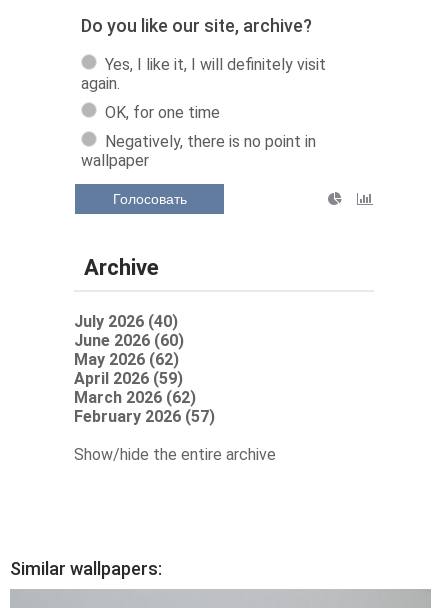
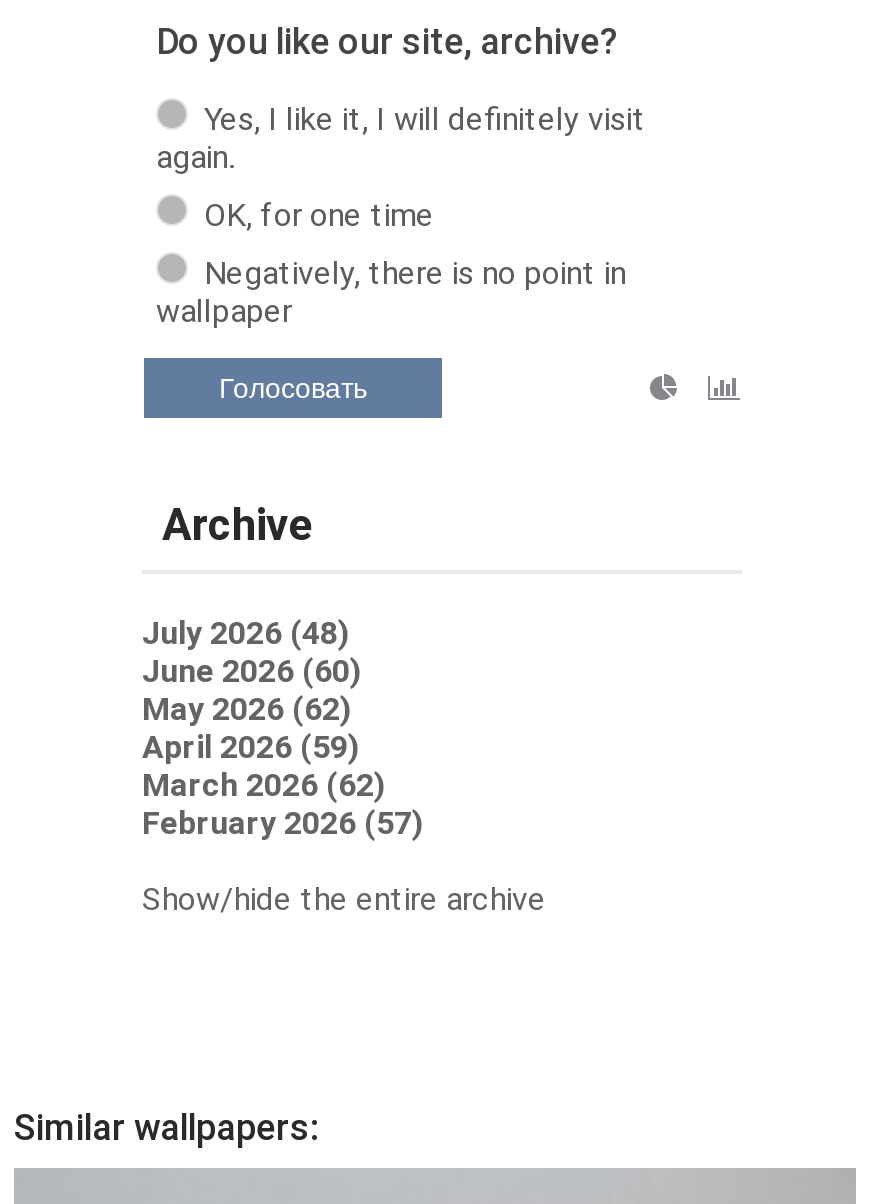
[74,312,178,331] July 2026 (40) -> [142,614,350,652] July 2026 (48)

